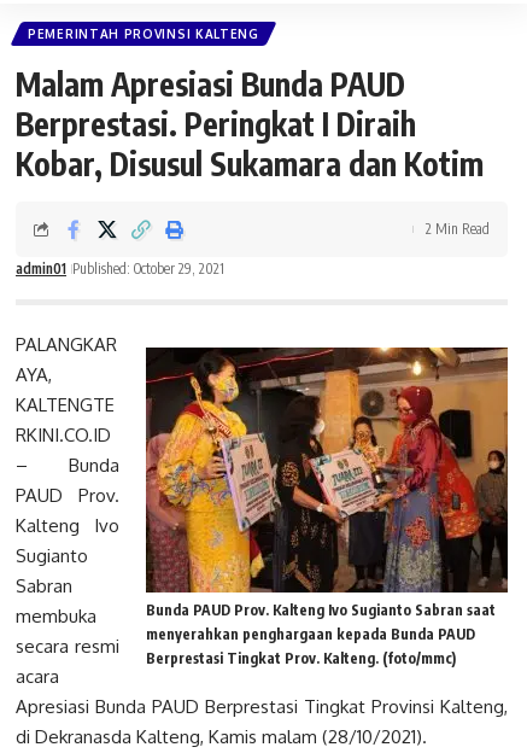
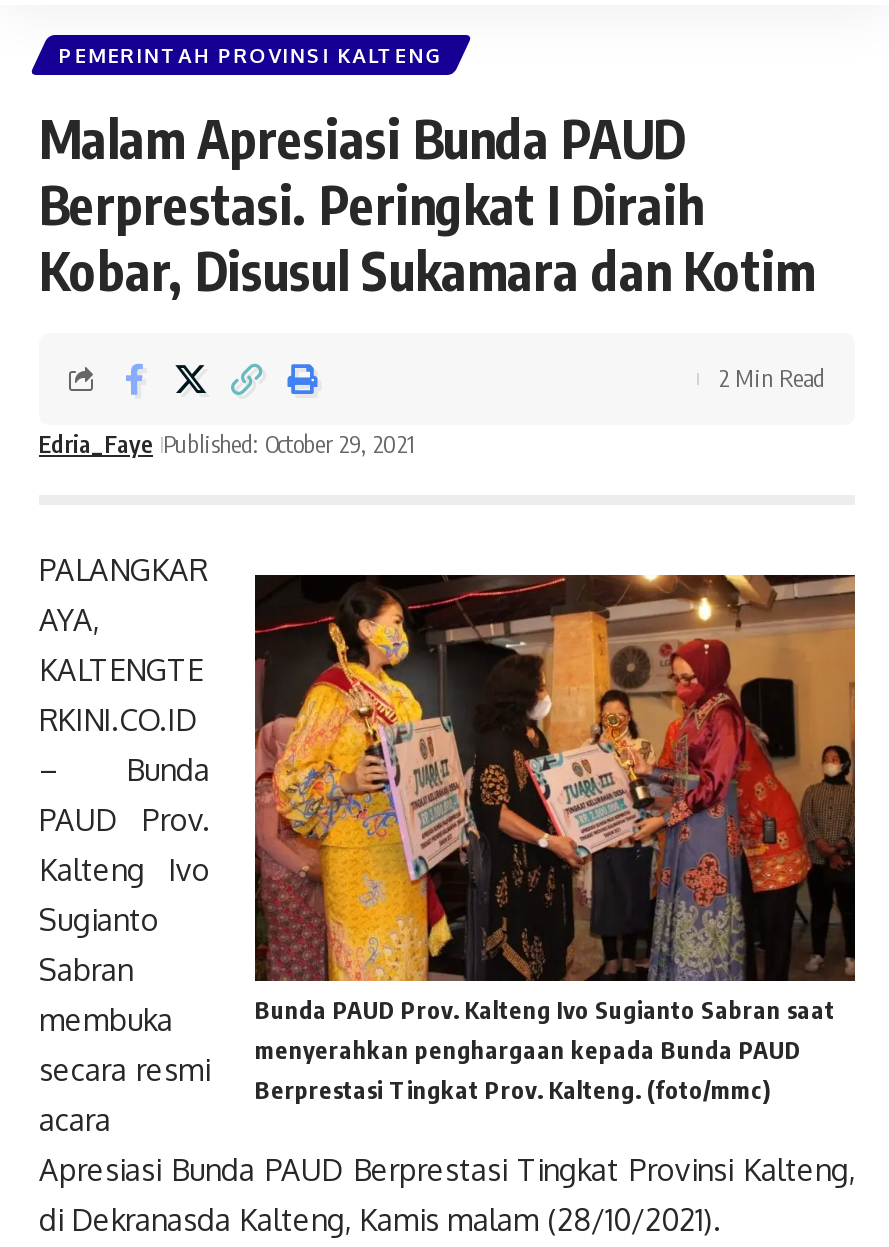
[16,259,224,278] admin01 Published: October 29, 2021 -> [39,429,415,459] Edria_Faye Published: October 29, 2021

